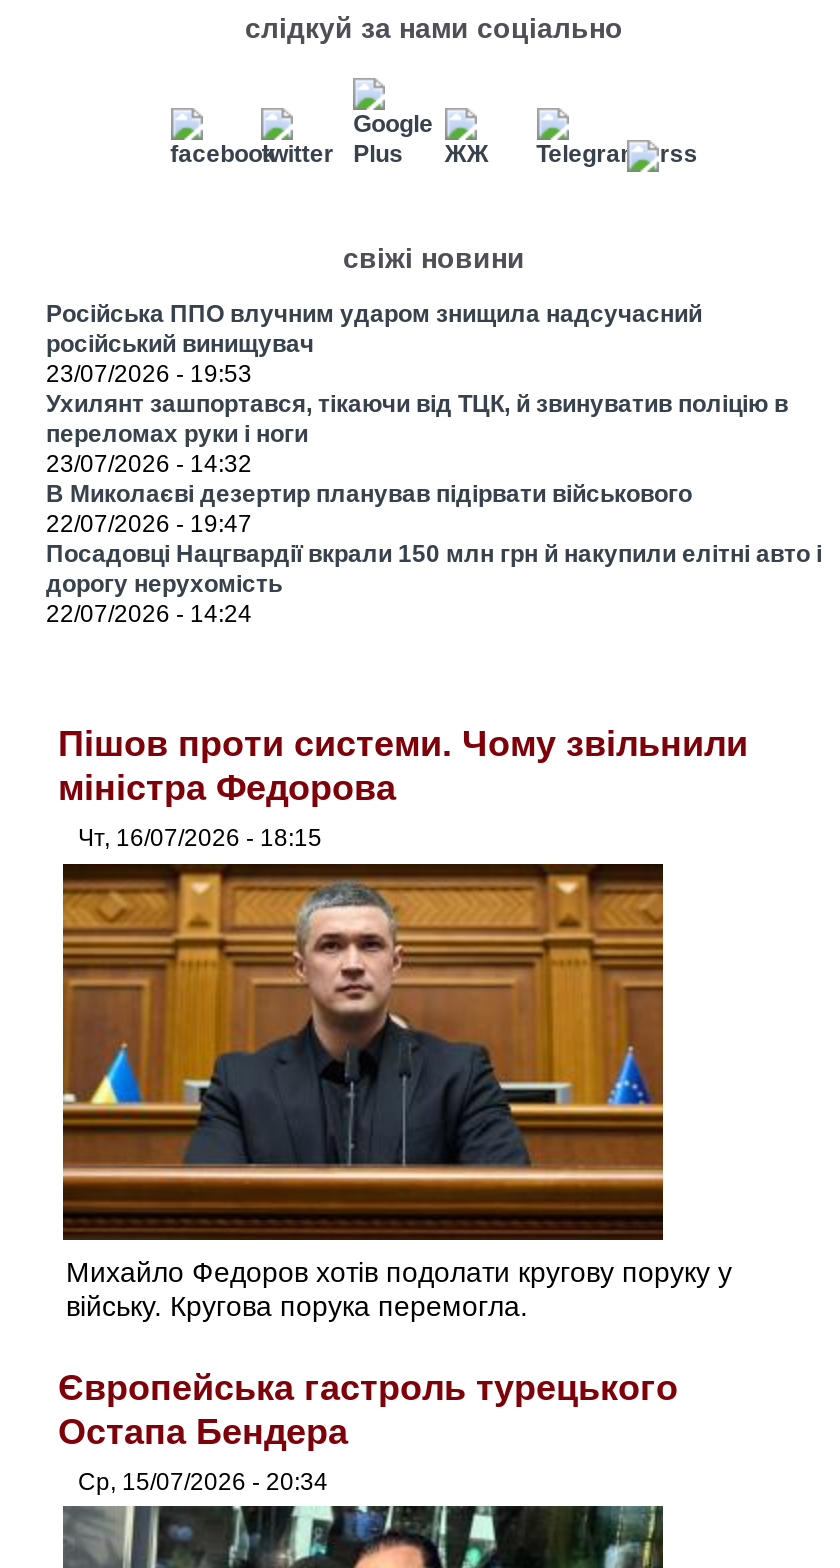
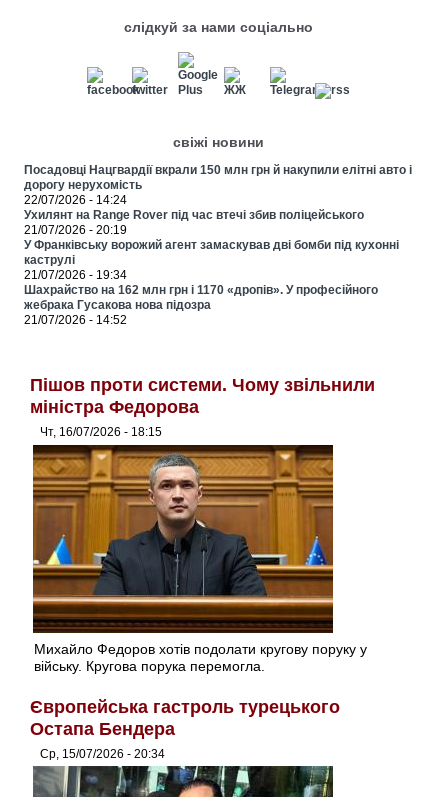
[46,300,788,538] Російська ППО влучним ударом знищила надсучасний | російський винищувач | 23/07/2026 - 19:53 | Ухилянт зашпортався, тікаючи від ТЦК, й звинуватив поліцію в | переломах руки і ноги | 23/07/2026 - 14:32 | В Миколаєві дезертир планував підірвати військового | 22/07/2026 - 19:47 -> none
moved [46,540,822,628] -> [24,163,412,207]: Посадовці Нацгвардії вкрали 150 млн грн й накупили елітні авто і | дорогу нерухомість | 22/07/2026 - 14:24
none -> [24,208,399,327] Ухилянт на Range Rover під час втечі збив поліцейського | 21/07/2026 - 20:19 | У Франківську ворожий агент замаскував дві бомби під кухонні | каструлі | 21/07/2026 - 19:34 | Шахрайство на 162 млн грн і 1170 «дропів». У професійного | жебрака Гусакова нова підозра | 21/07/2026 - 14:52

